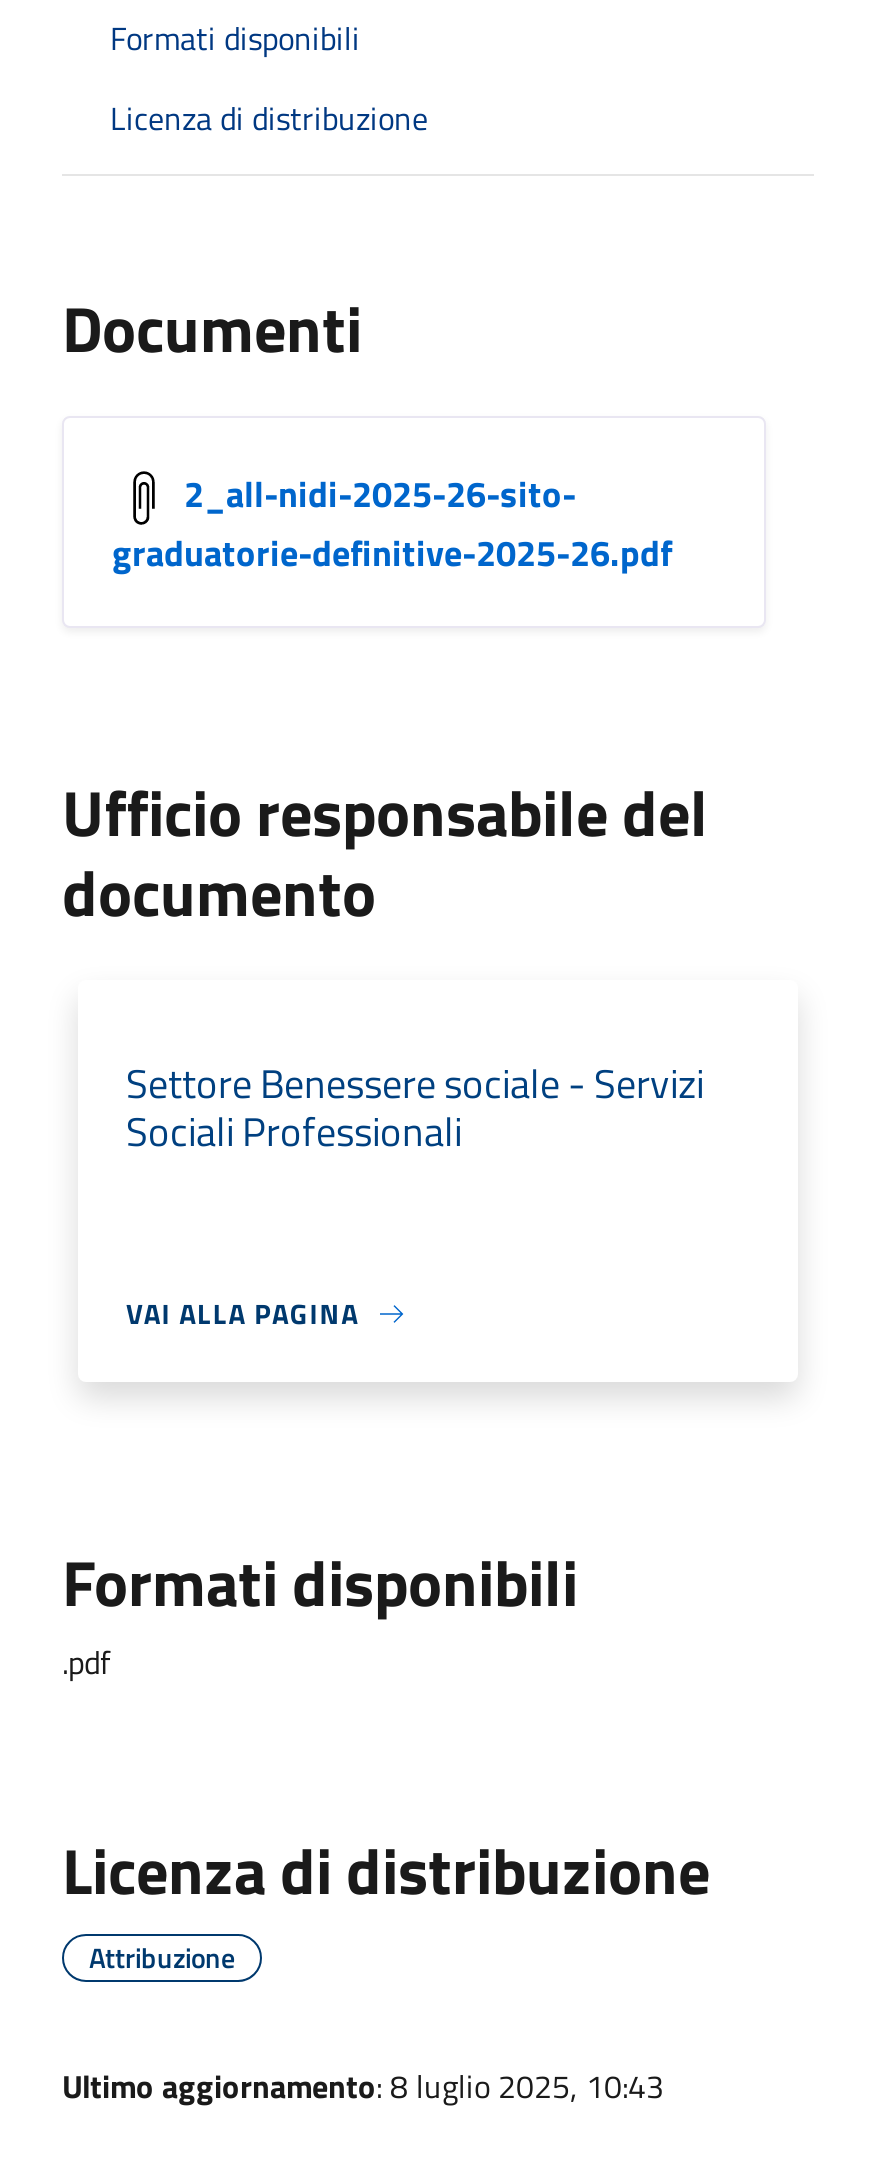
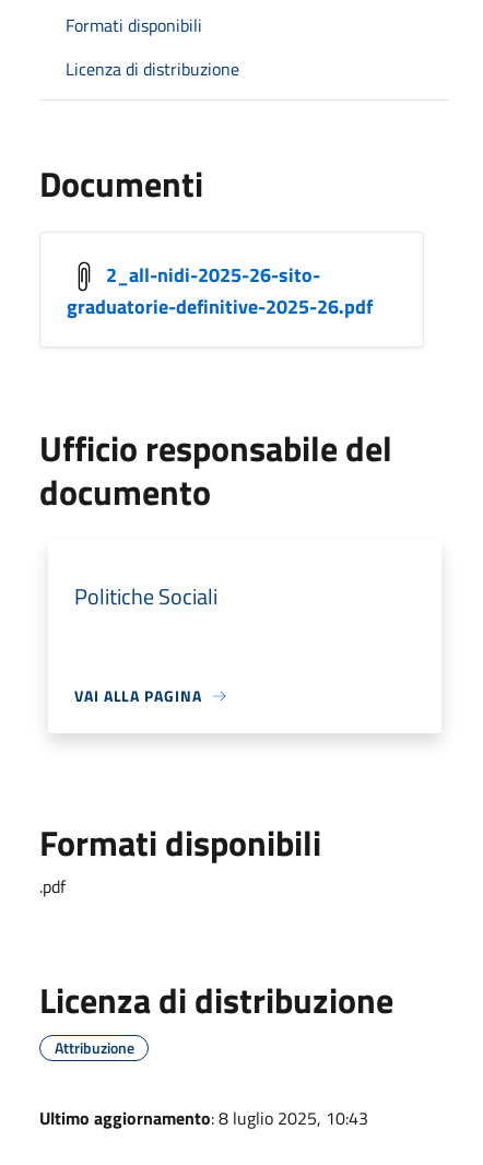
[126,1052,704,1162] Settore Benessere sociale - Servizi | Sociali Professionali -> [74,579,217,613] Politiche Sociali

